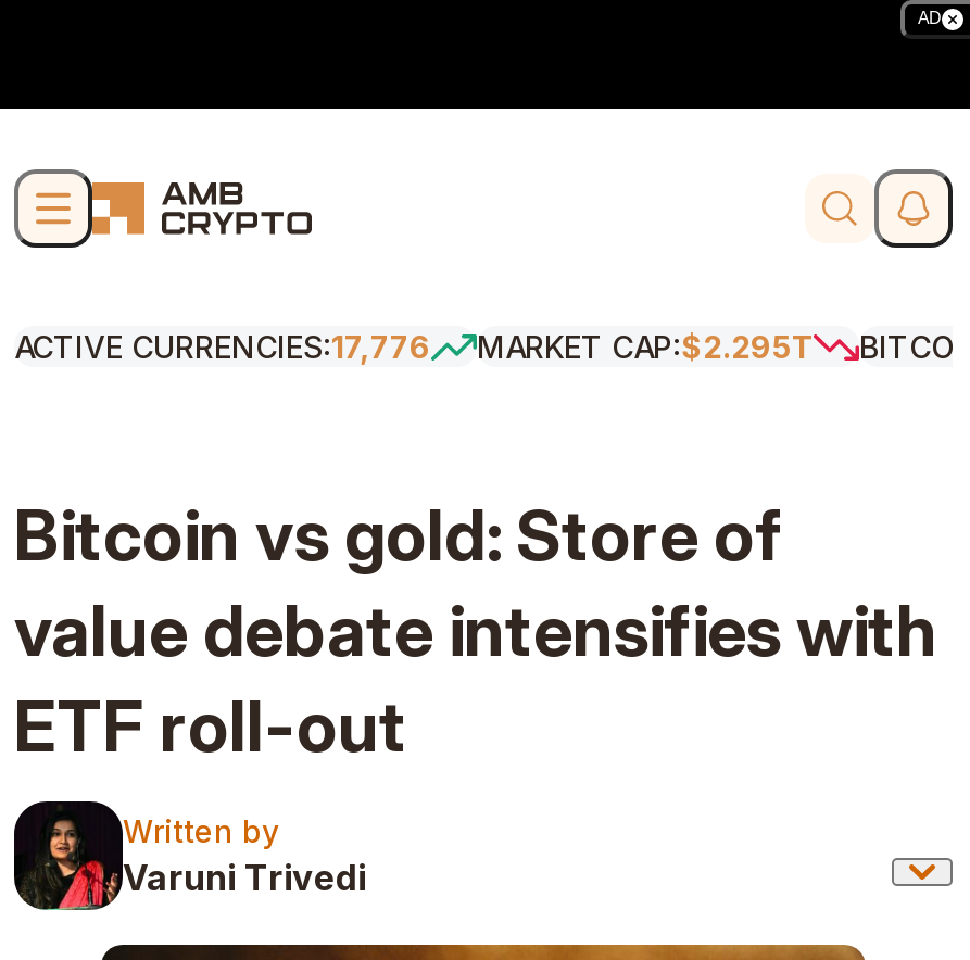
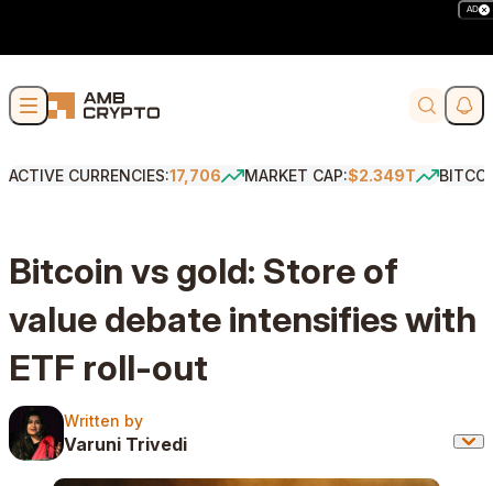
[14,328,431,365] ACTIVE CURRENCIES:17,776 -> [9,166,221,185] ACTIVE CURRENCIES:17,706
[477,328,814,365] MARKET CAP:$2.295T -> [244,166,416,185] MARKET CAP:$2.349T

